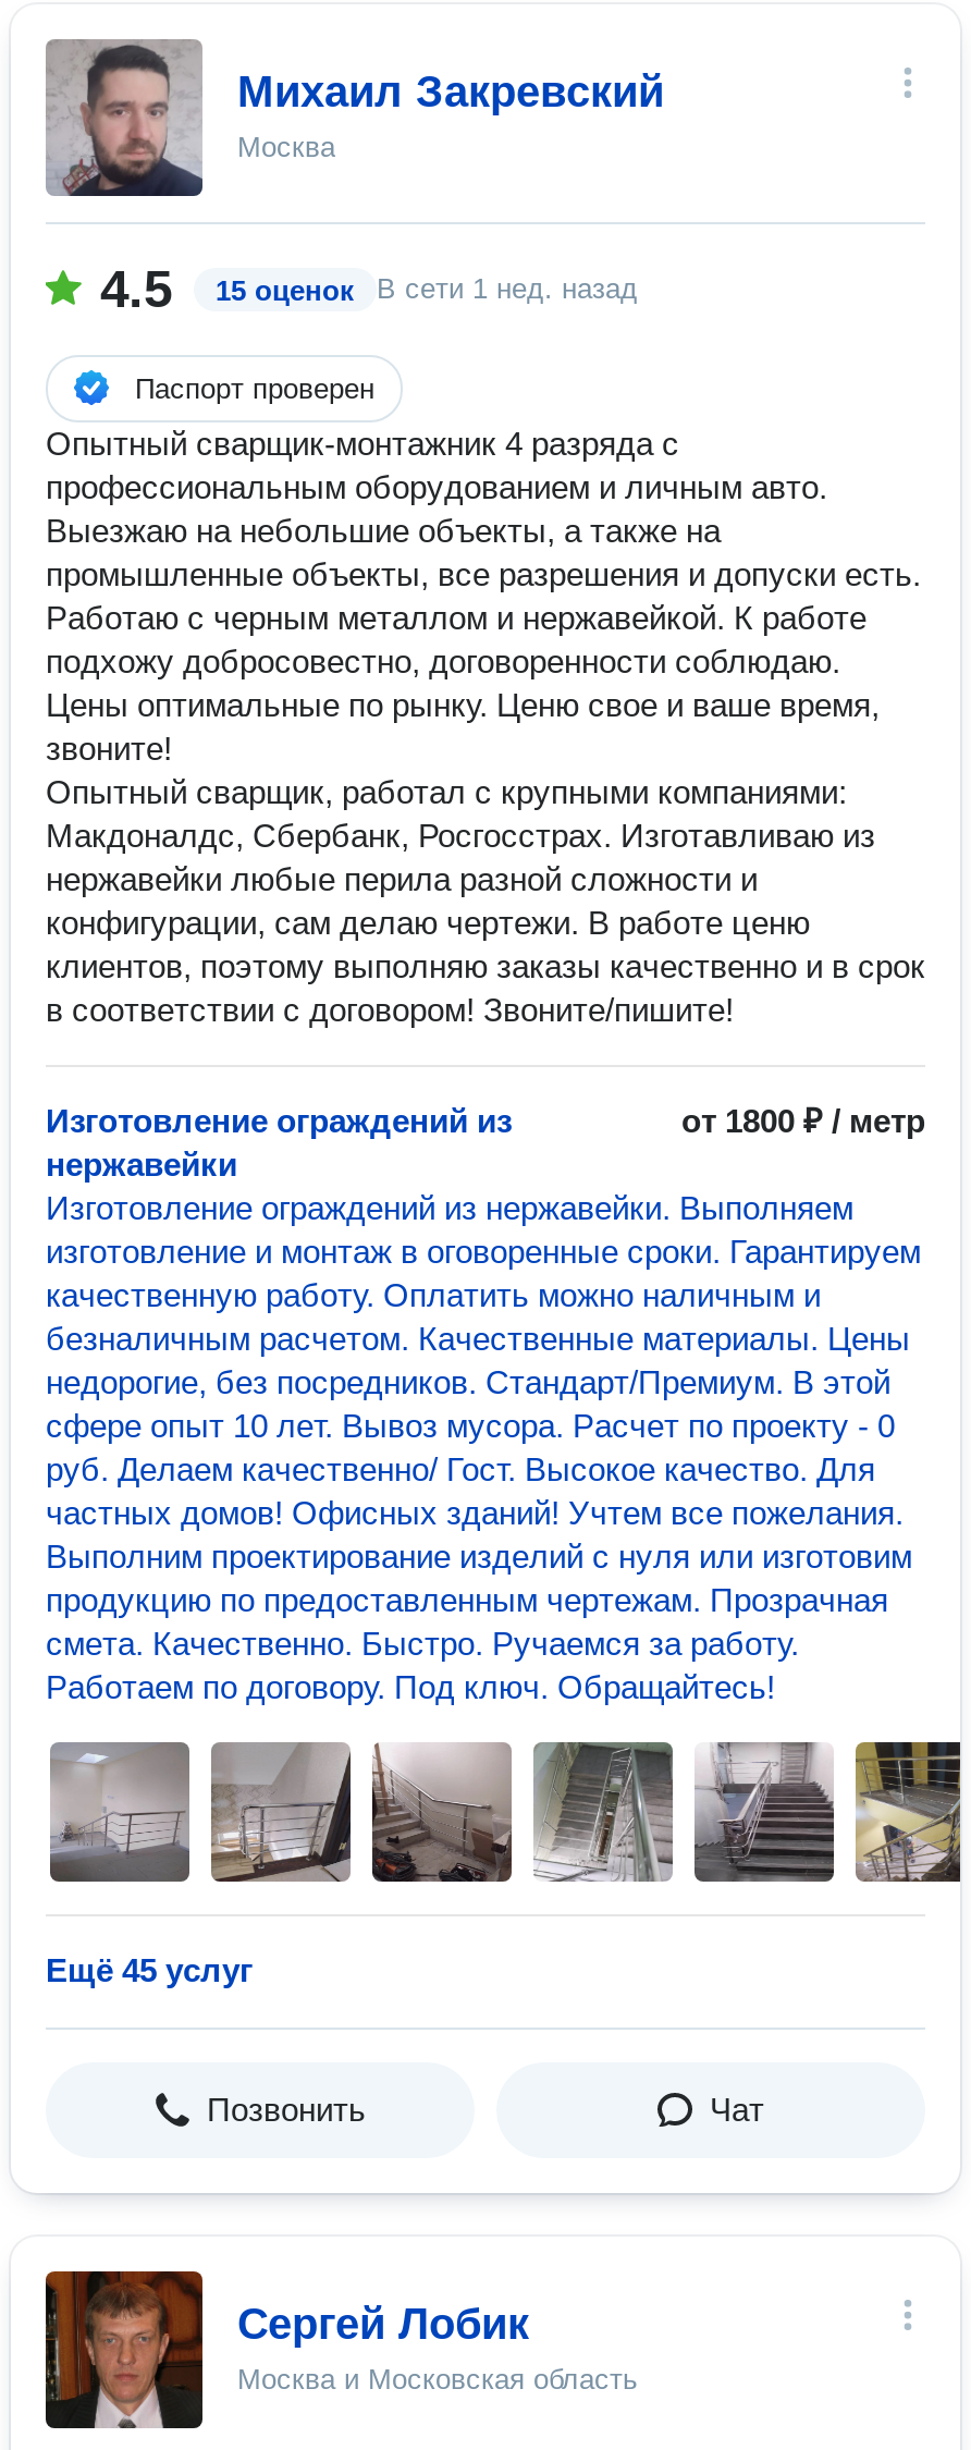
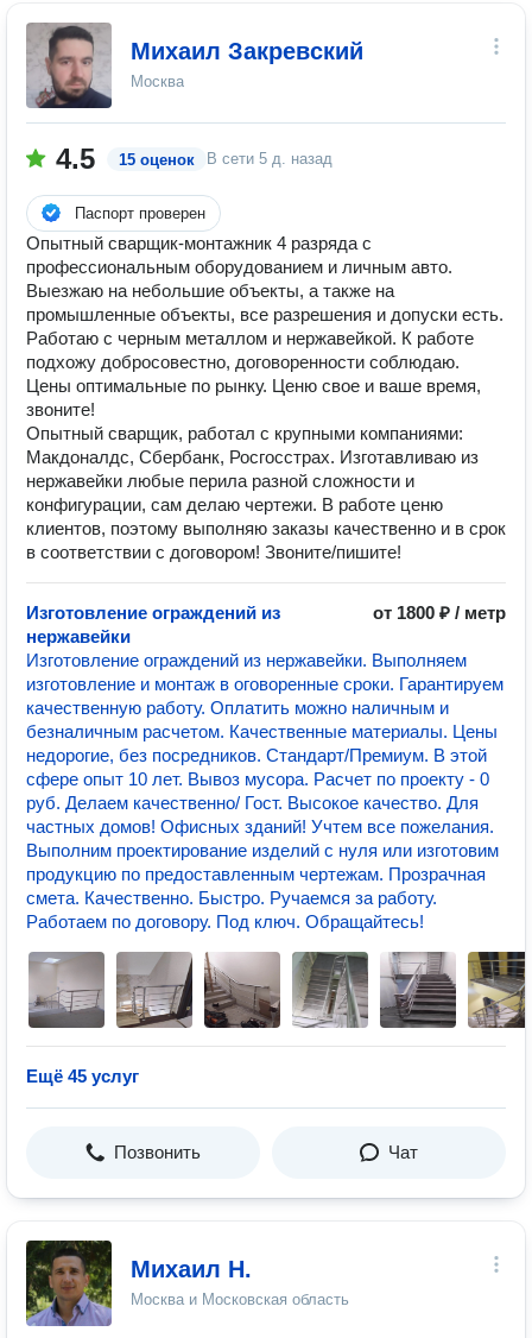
[377,272,638,305] В сети 1 нед. назад -> [207,150,332,168] В сети 5 д. назад
[44,2269,529,2430] [image] | Сергей Лобик -> [25,1239,252,1327] [image] | Михаил Н.

